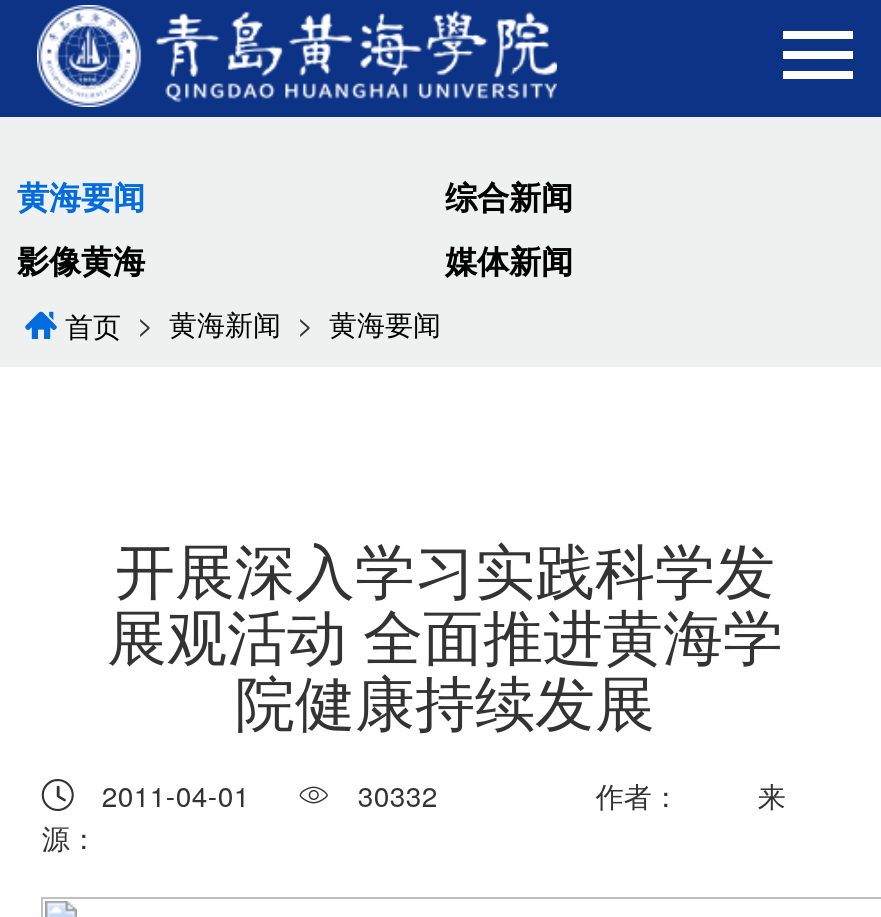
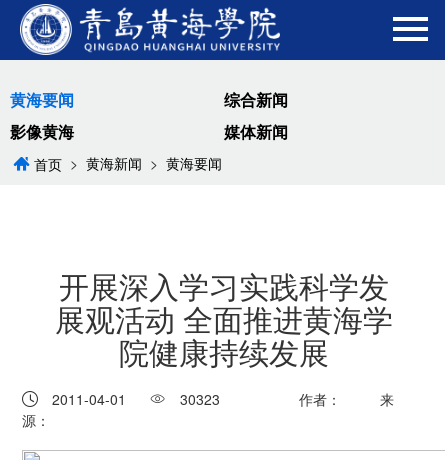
[350,775,438,815] 30332 -> [176,389,220,409] 30323

